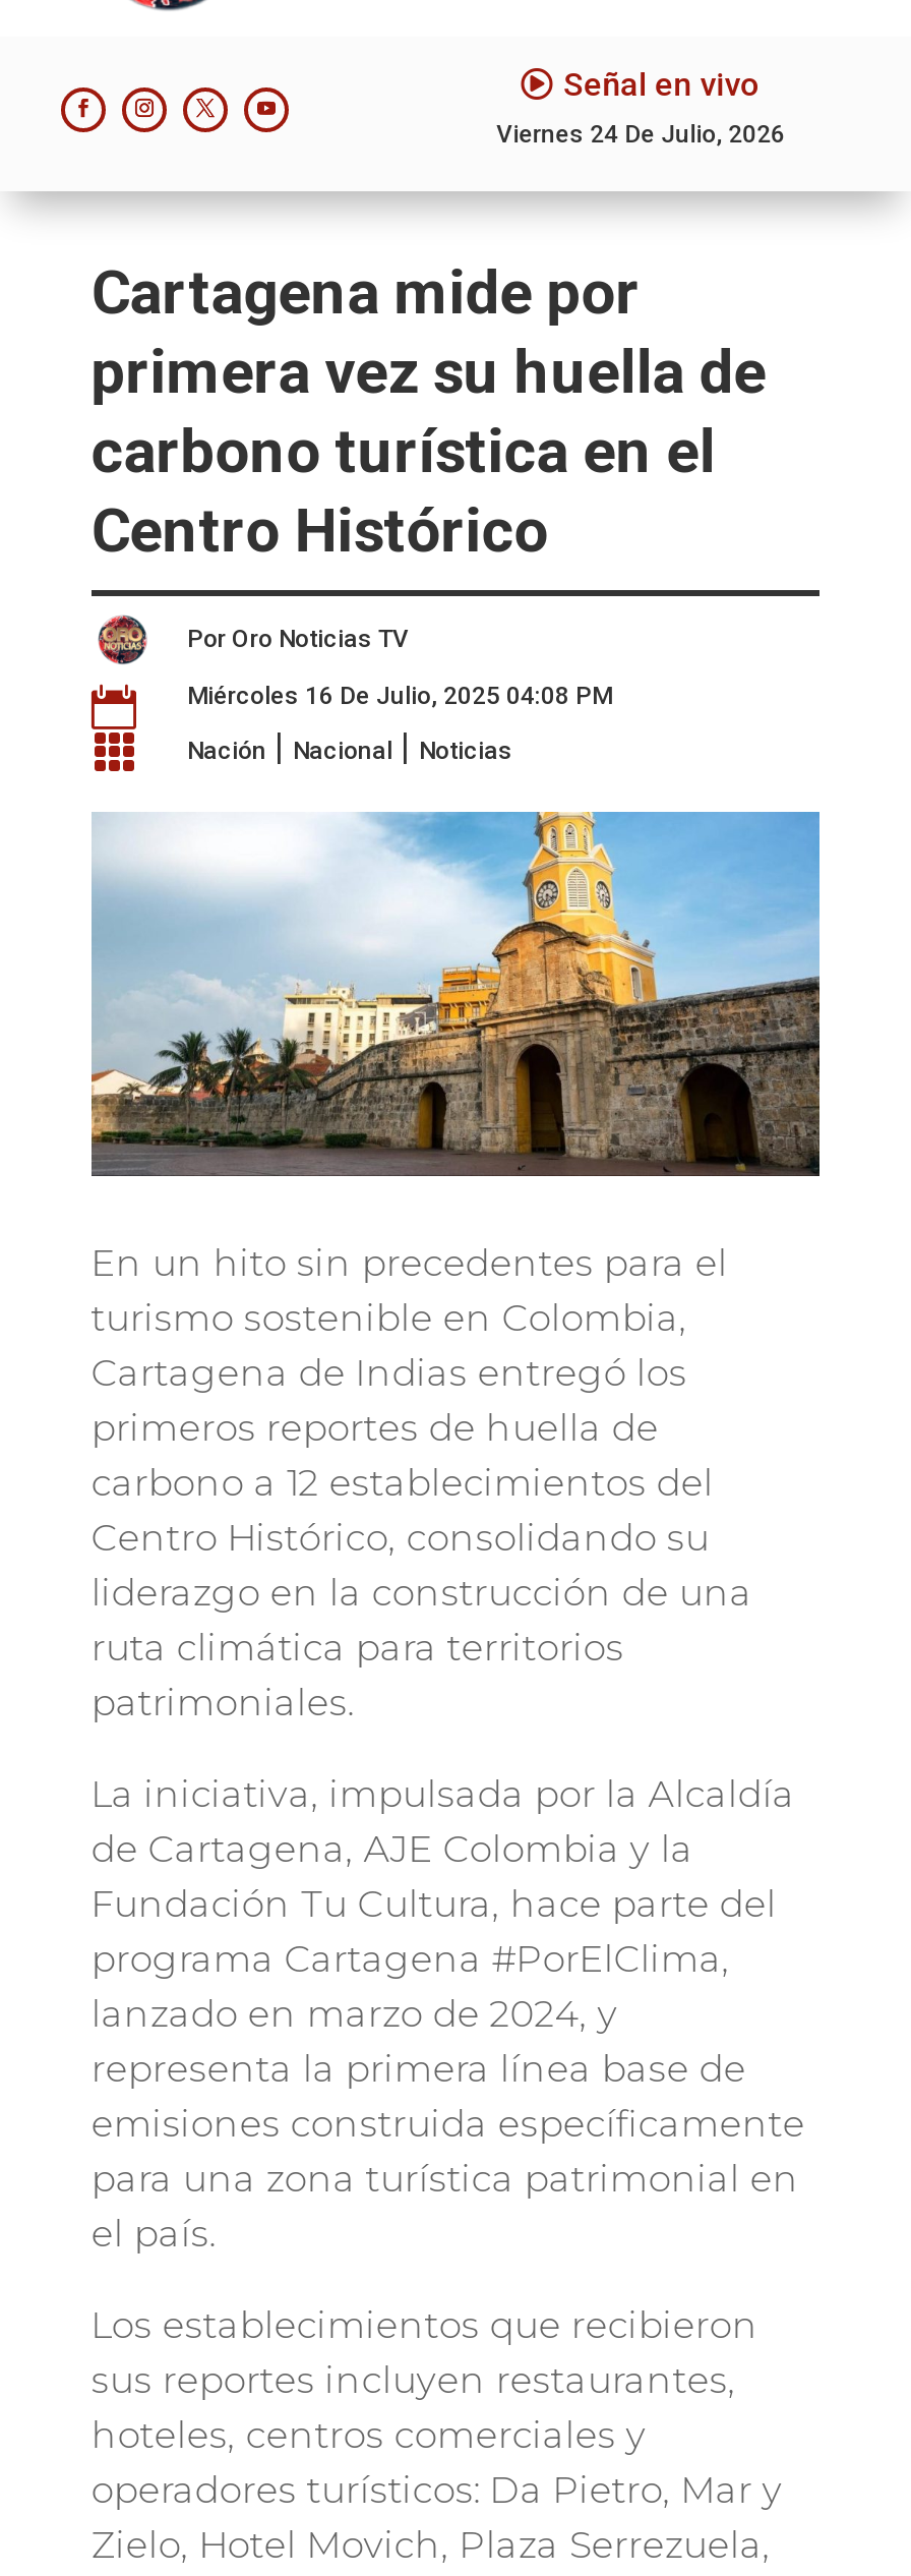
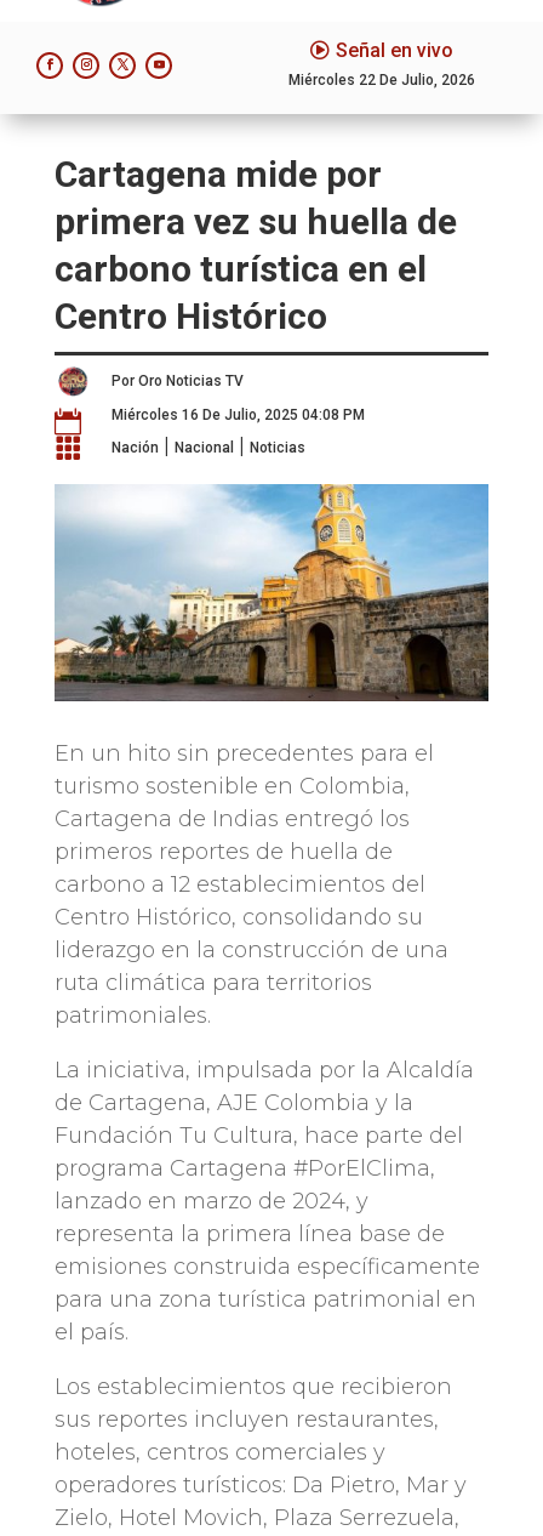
[497,119,785,148] Viernes 24 De Julio, 2026 -> [289,71,475,88] Miércoles 22 De Julio, 2026

